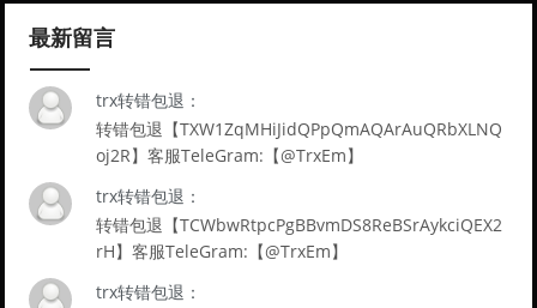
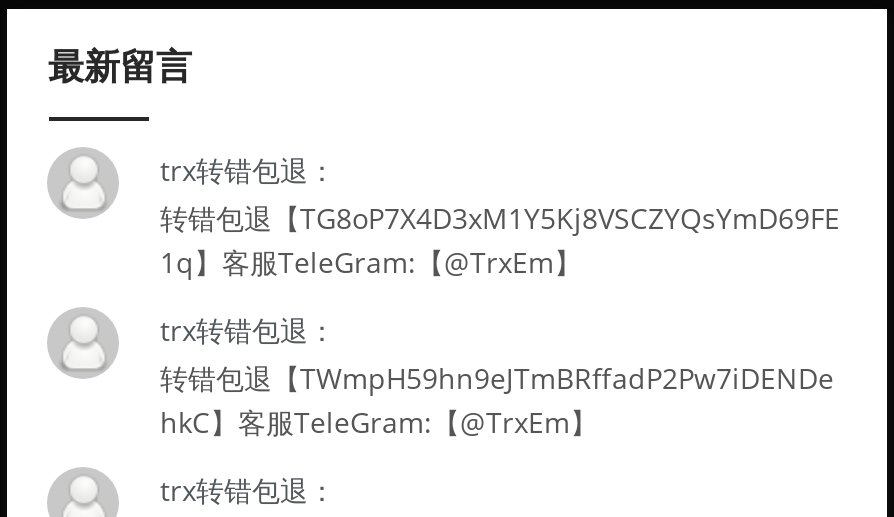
[96,117,503,140] 转错包退【TXW1ZqMHiJidQPpQmAQArAuQRbXLNQ -> [160,199,840,237] 转错包退【TG8oP7X4D3xM1Y5Kj8VSCZYQsYmD69FE
[96,144,364,166] oj2R】客服TeleGram:【@TrxEm】 -> [160,243,582,281] 1q】客服TeleGram:【@TrxEm】
[96,213,503,236] 转错包退【TCWbwRtpcPgBBvmDS8ReBSrAykciQEX2 -> [160,359,834,397] 转错包退【TWmpH59hn9eJTmBRffadP2Pw7iDENDe
[96,240,348,262] rH】客服TeleGram:【@TrxEm】 -> [160,403,598,441] hkC】客服TeleGram:【@TrxEm】

